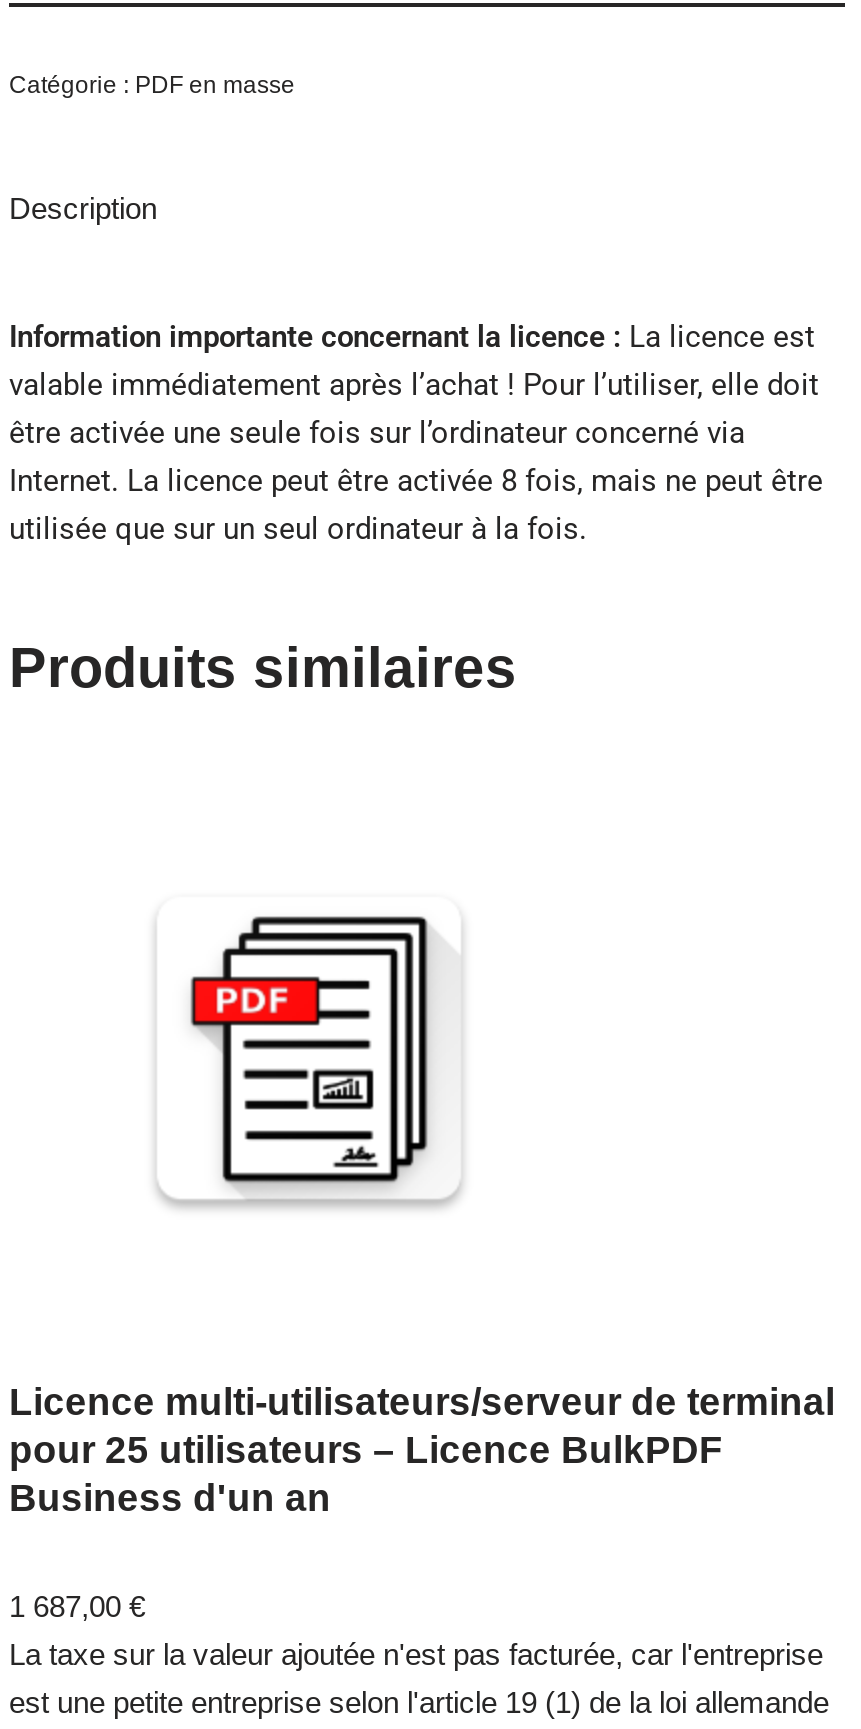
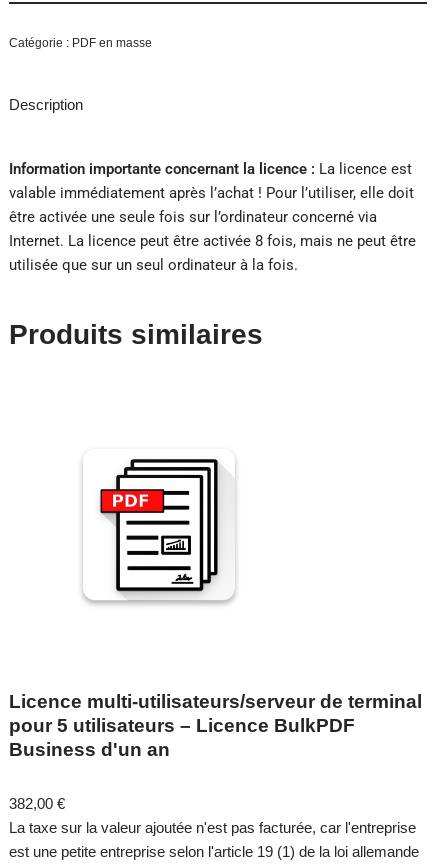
[9,1429,723,1471] pour 25 utilisateurs – Licence BulkPDF -> [9,715,355,736] pour 5 utilisateurs – Licence BulkPDF
[9,1589,145,1623] 1 687,00 € -> [9,795,65,812] 382,00 €

